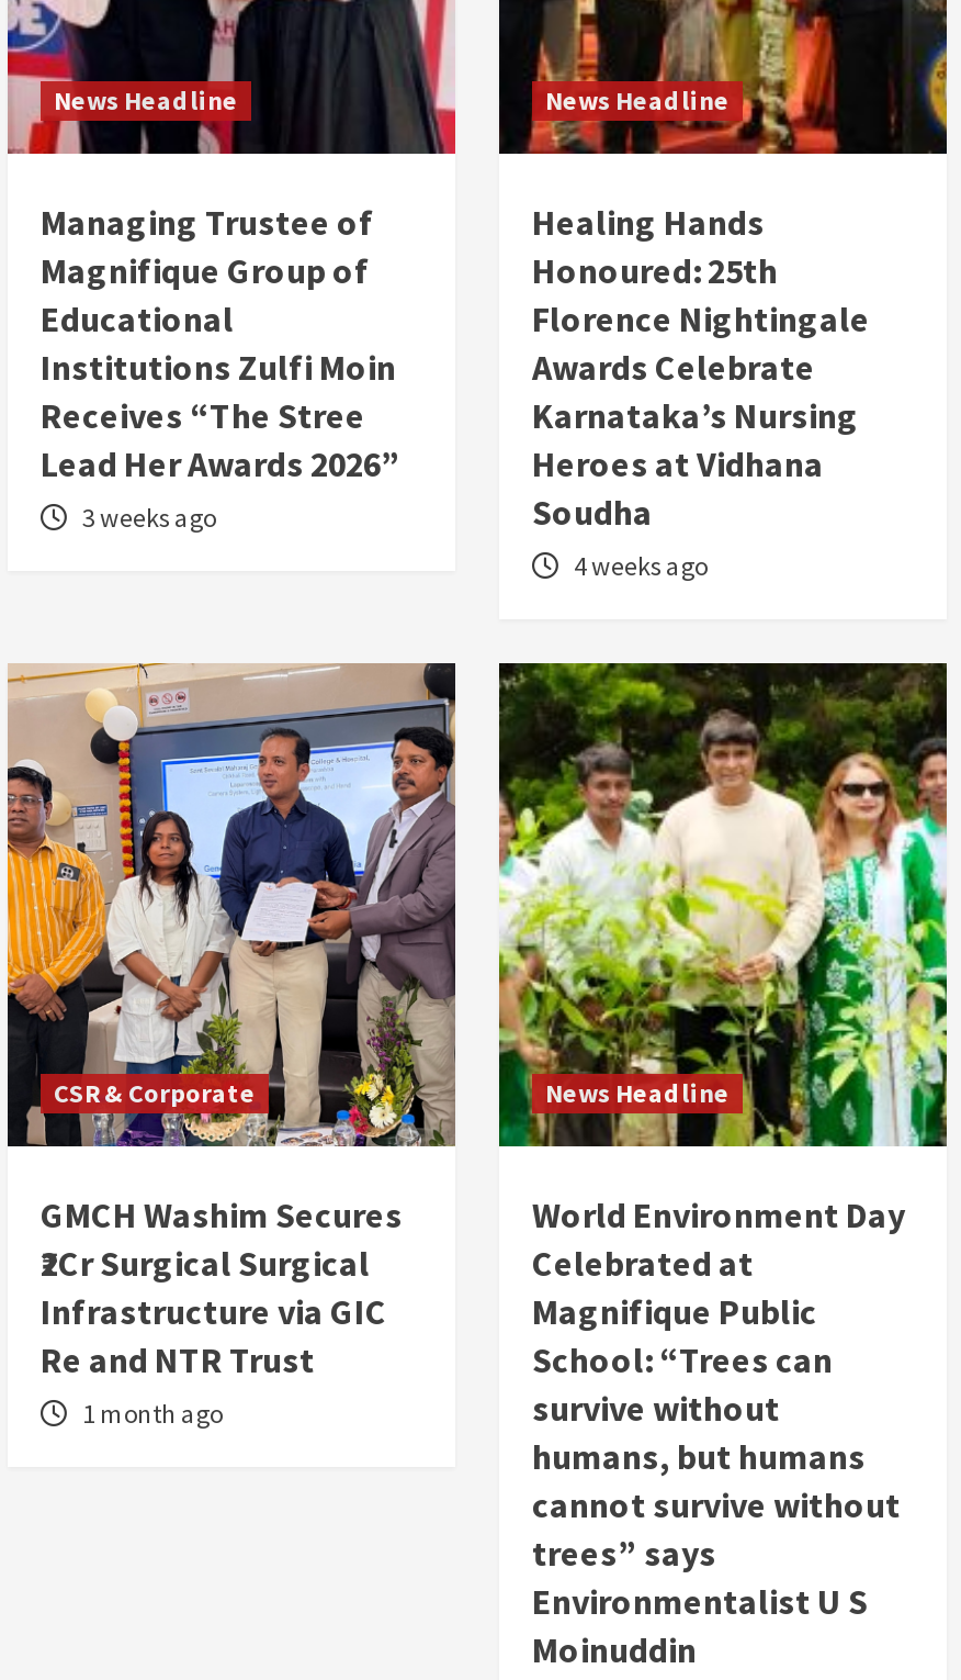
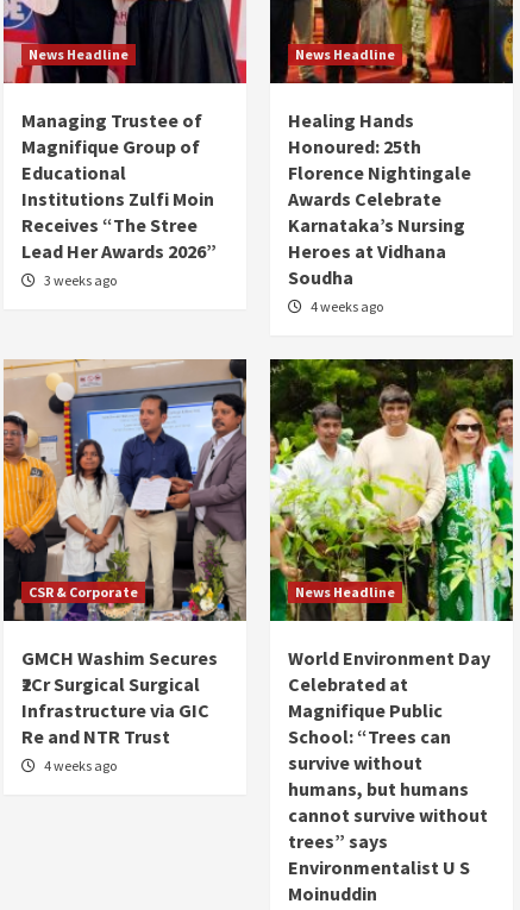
[82,1396,223,1429] 1 month ago -> [44,756,117,774] 4 weeks ago

